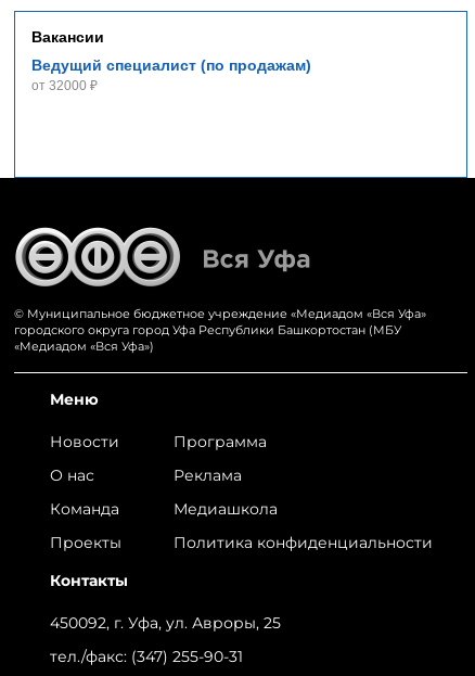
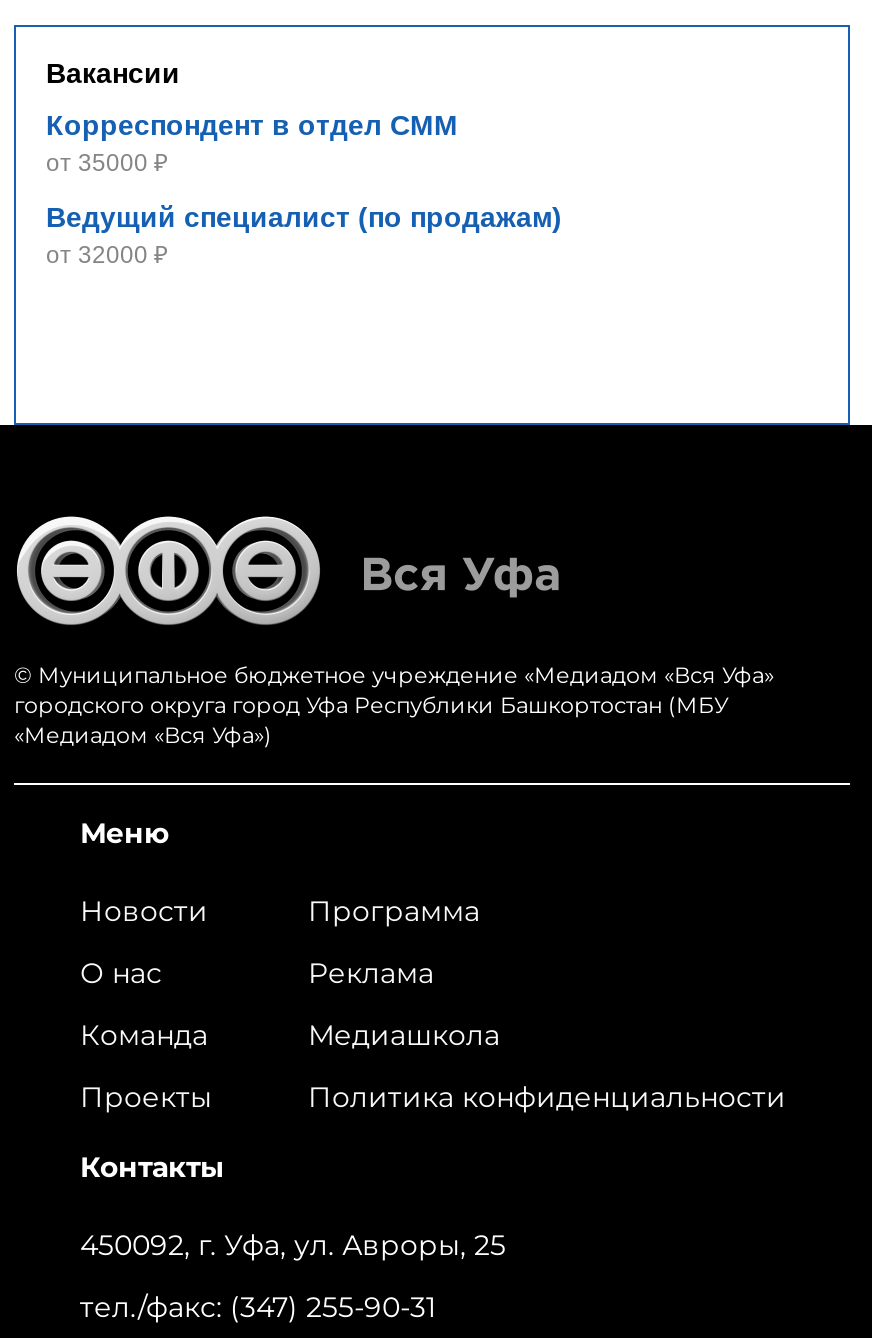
none -> [46,109,458,177] Корреспондент в отдел СММ | от 35000 ₽

